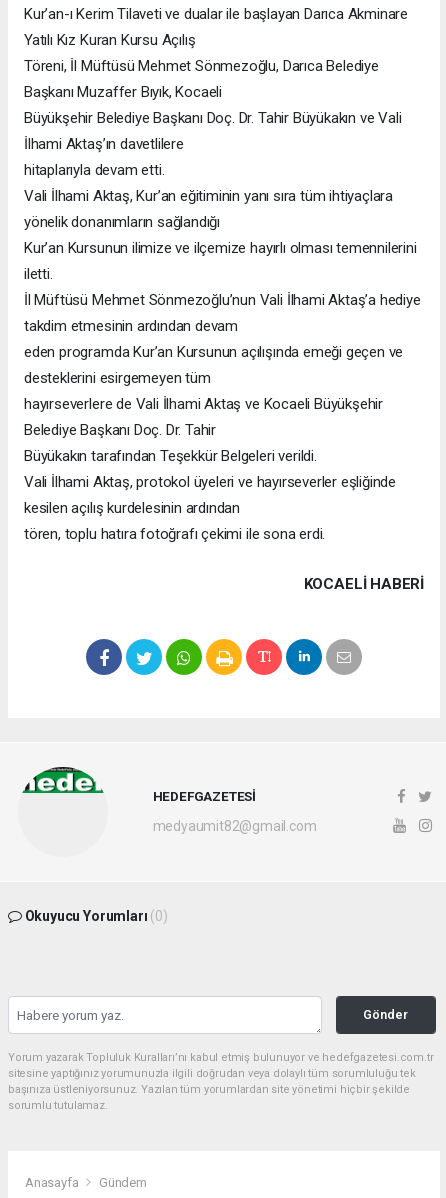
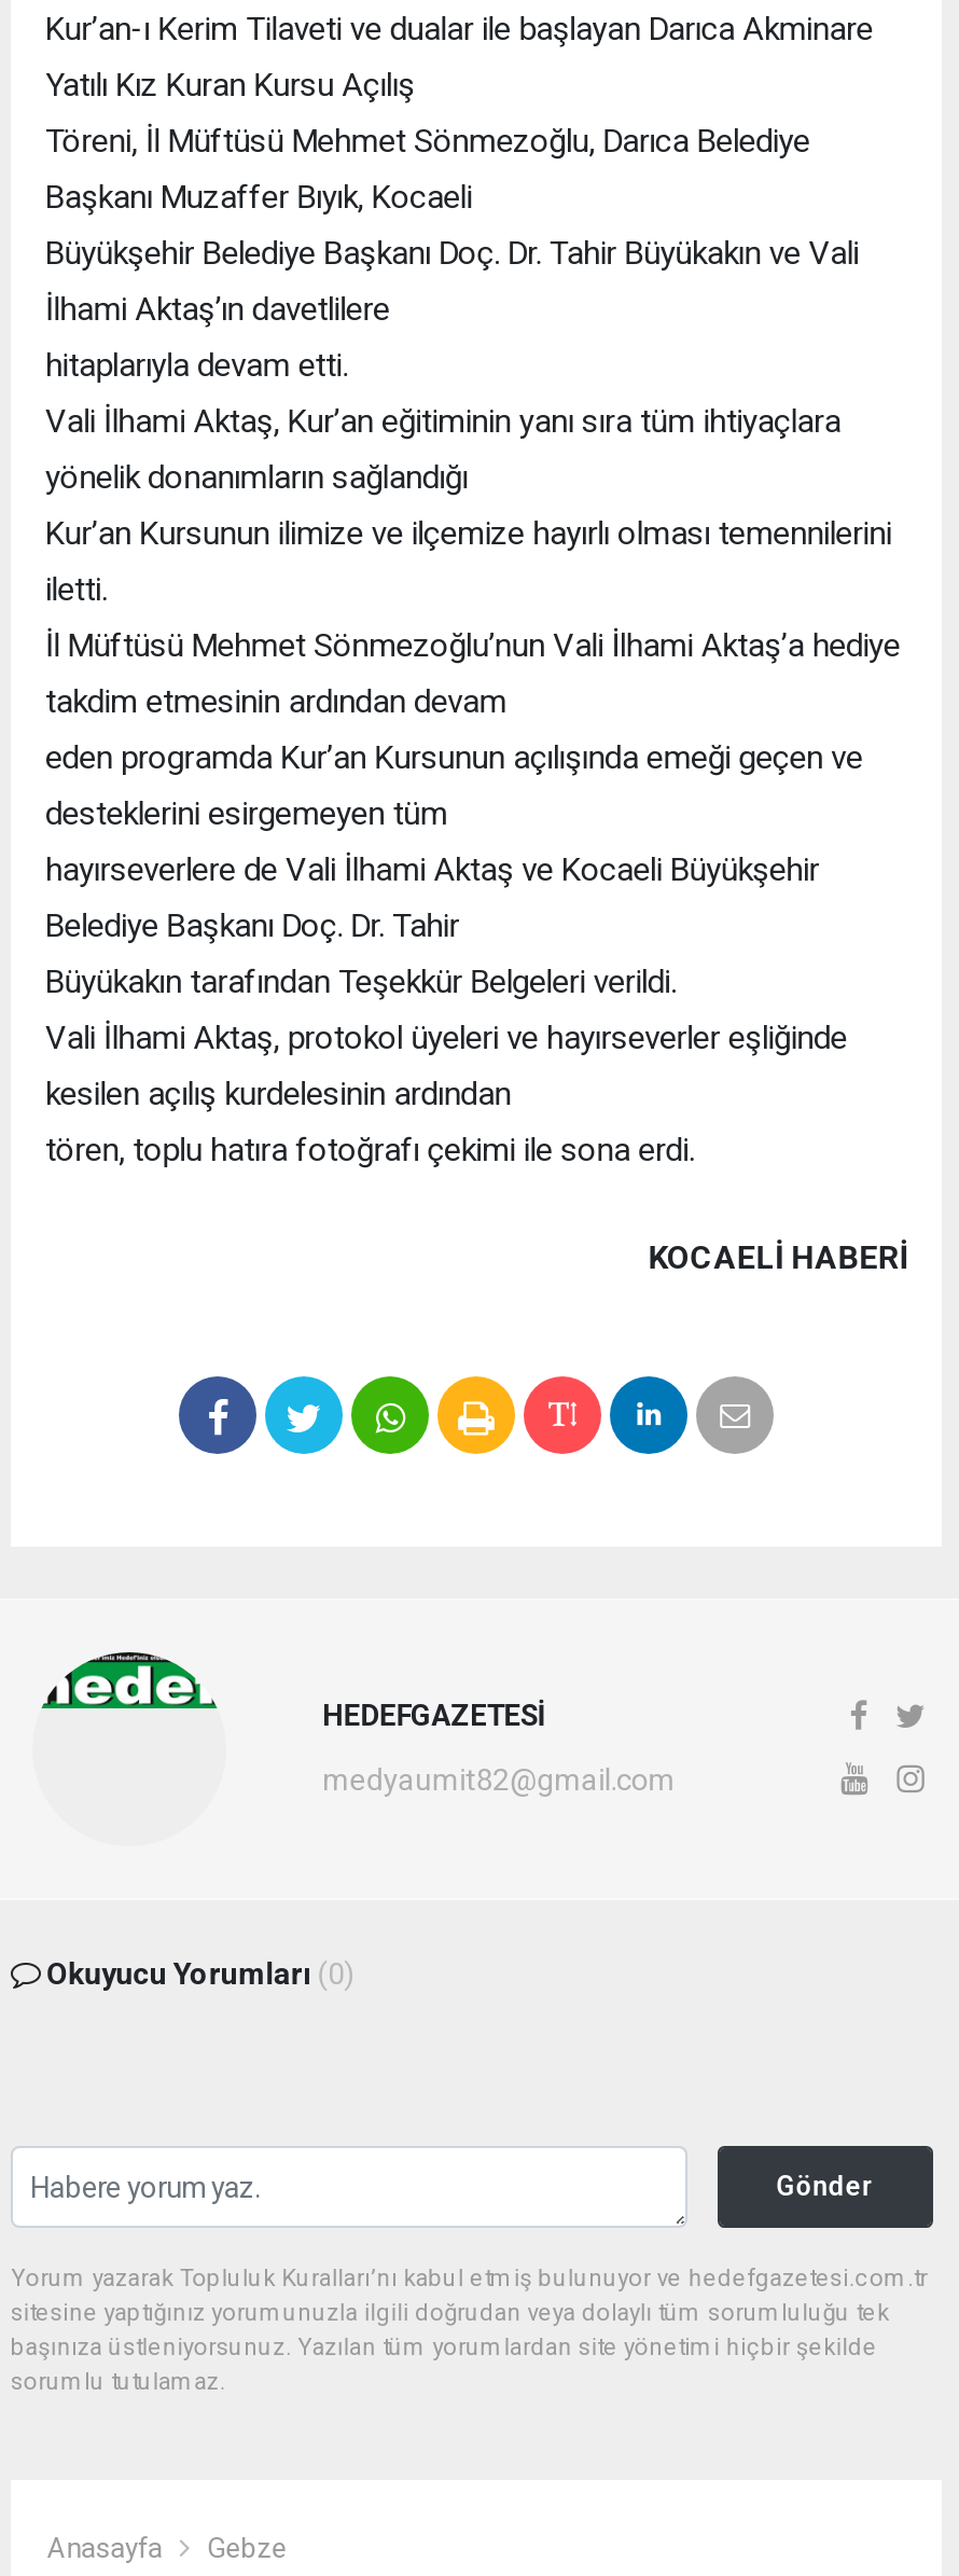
[99,1174,147,1189] Gündem -> [207,2531,287,2563] Gebze

